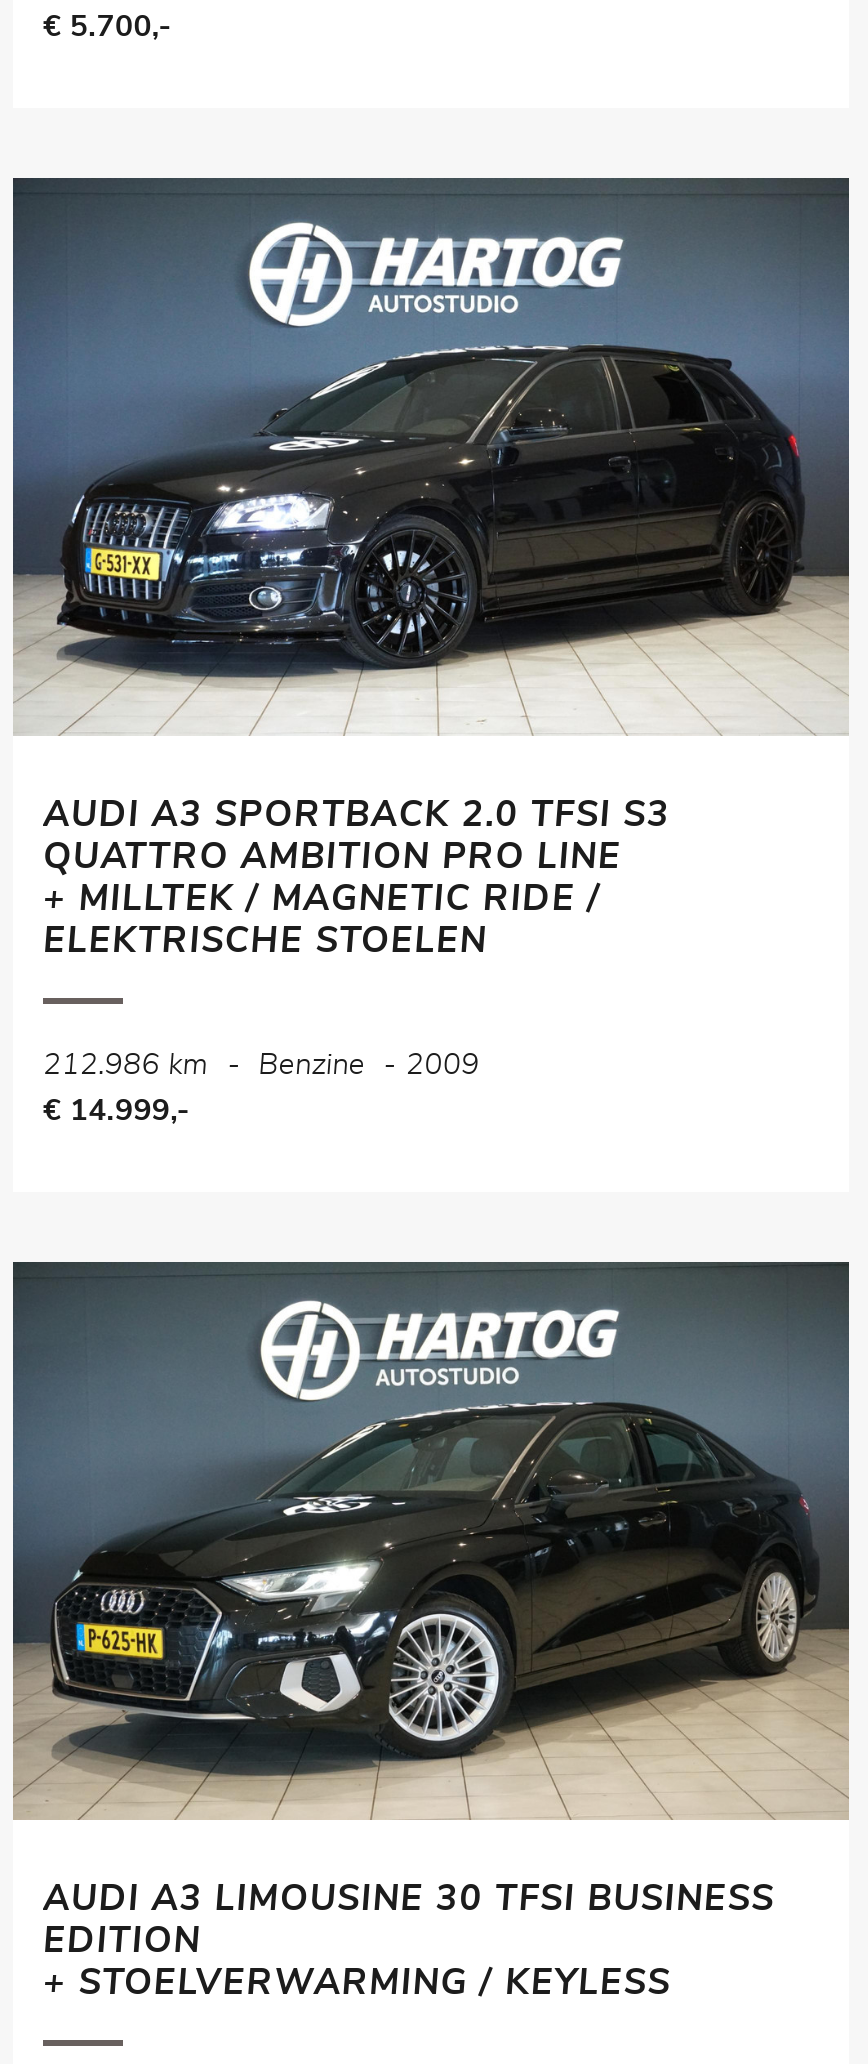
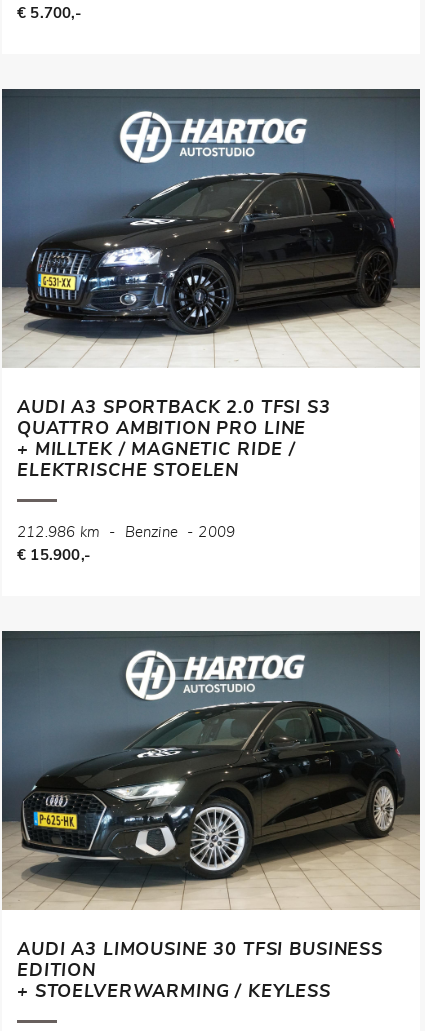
[43,1090,191,1130] € 14.999,- -> [17,545,91,565] € 15.900,-

